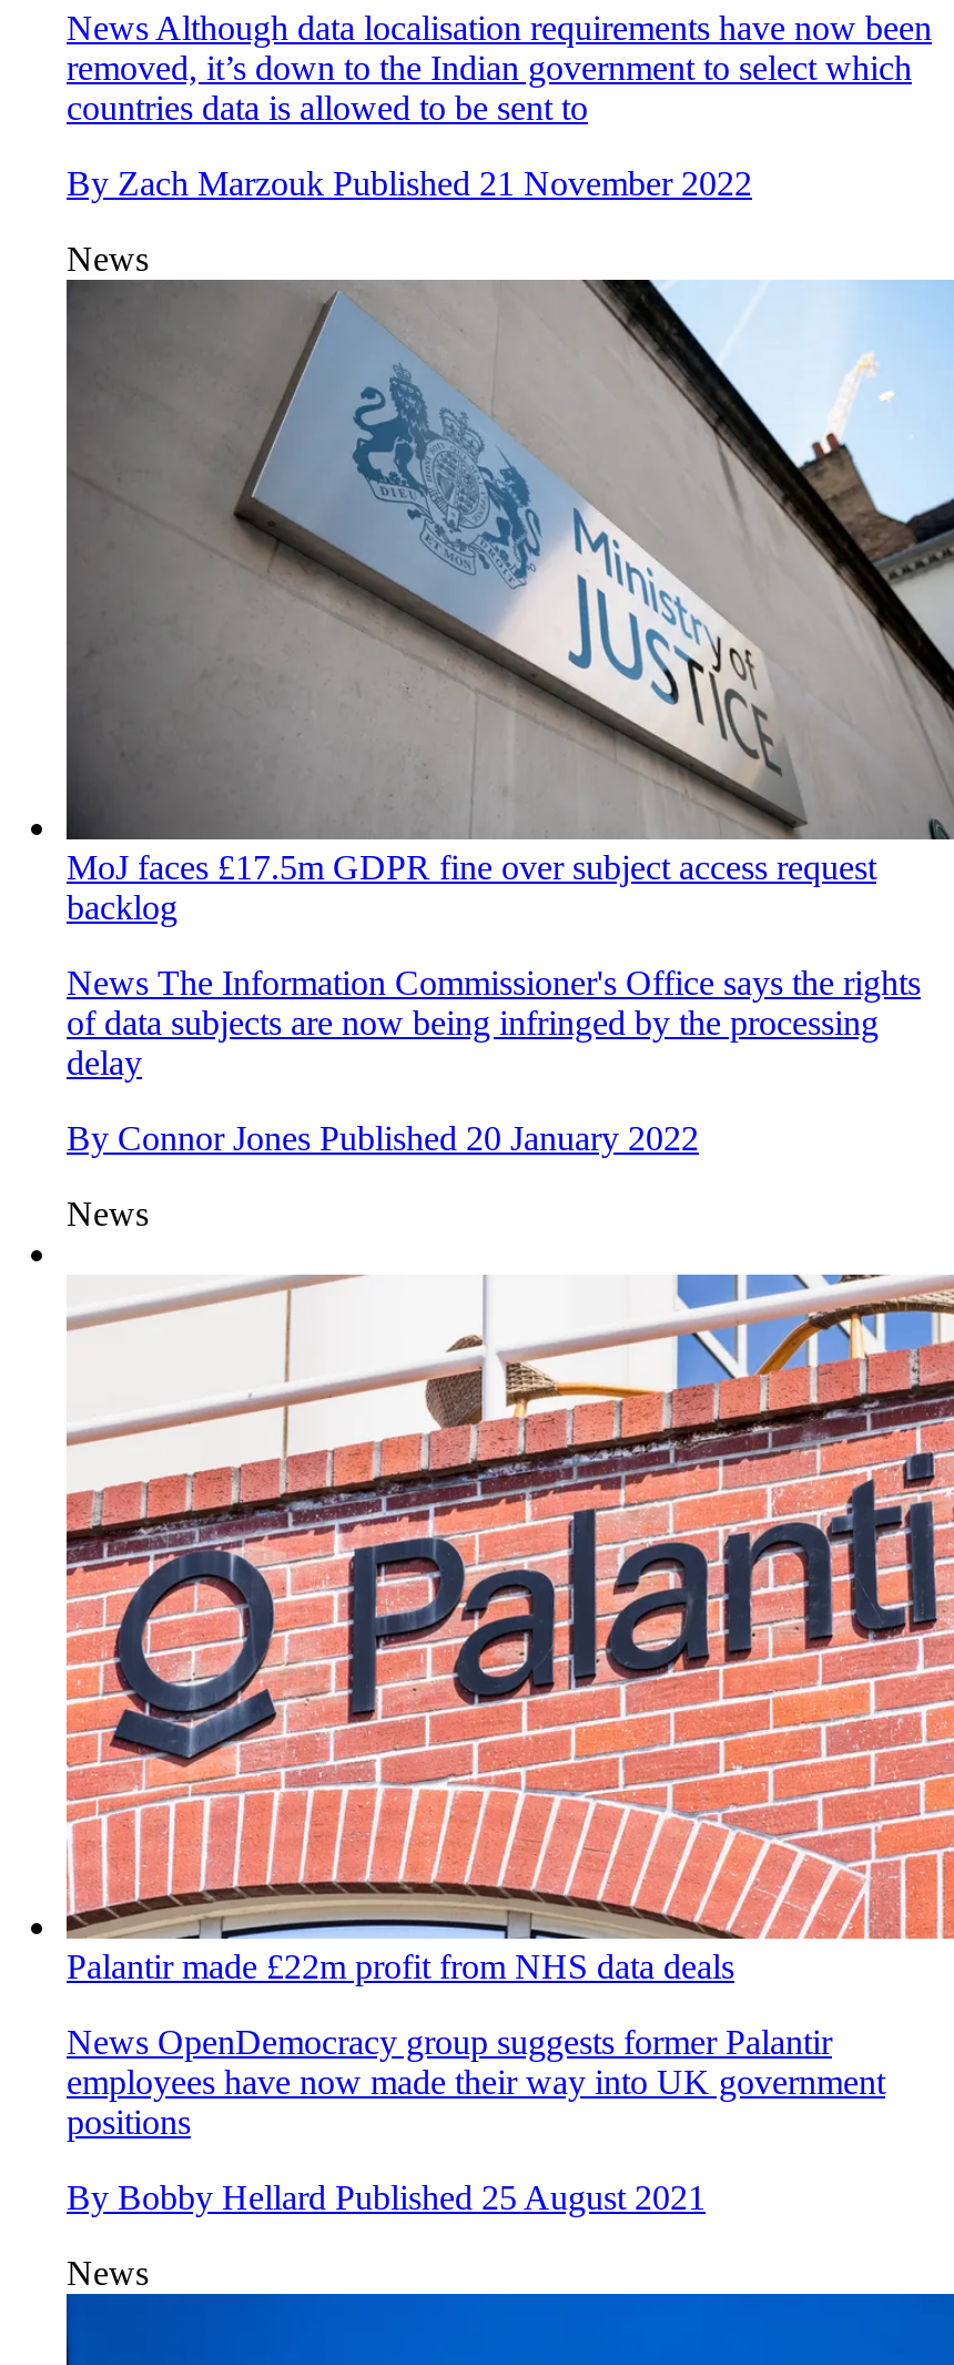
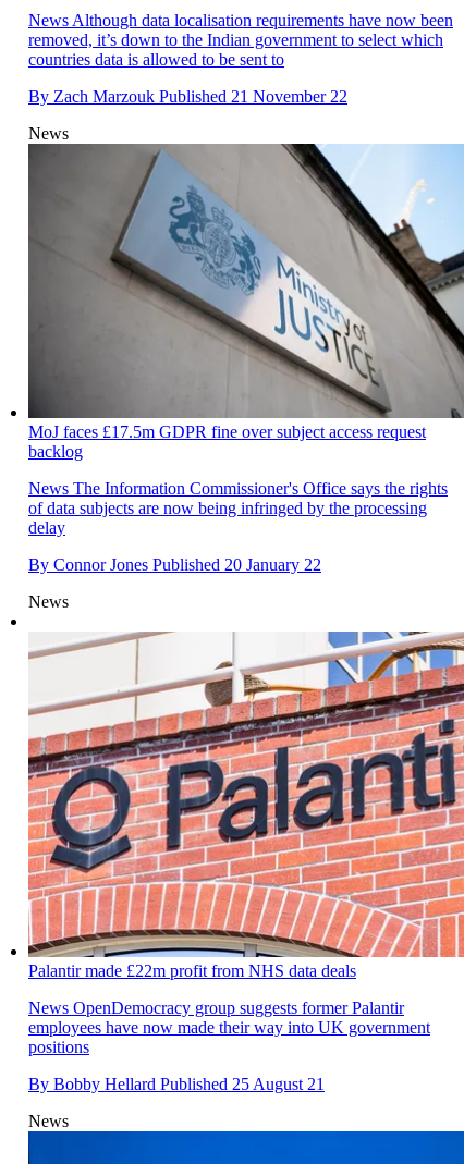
[67,165,752,203] By Zach Marzouk Published 21 November 2022 -> [28,87,347,106] By Zach Marzouk Published 21 November 22
[67,1120,699,1158] By Connor Jones Published 20 January 2022 -> [28,555,321,574] By Connor Jones Published 20 January 22
[67,2180,706,2217] By Bobby Hellard Published 25 August 2021 -> [28,1074,325,1093] By Bobby Hellard Published 25 August 21

